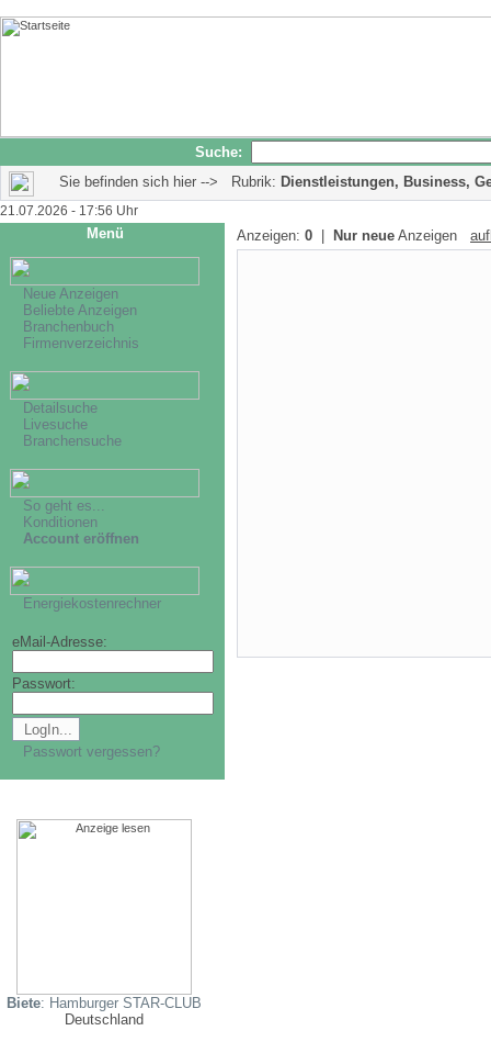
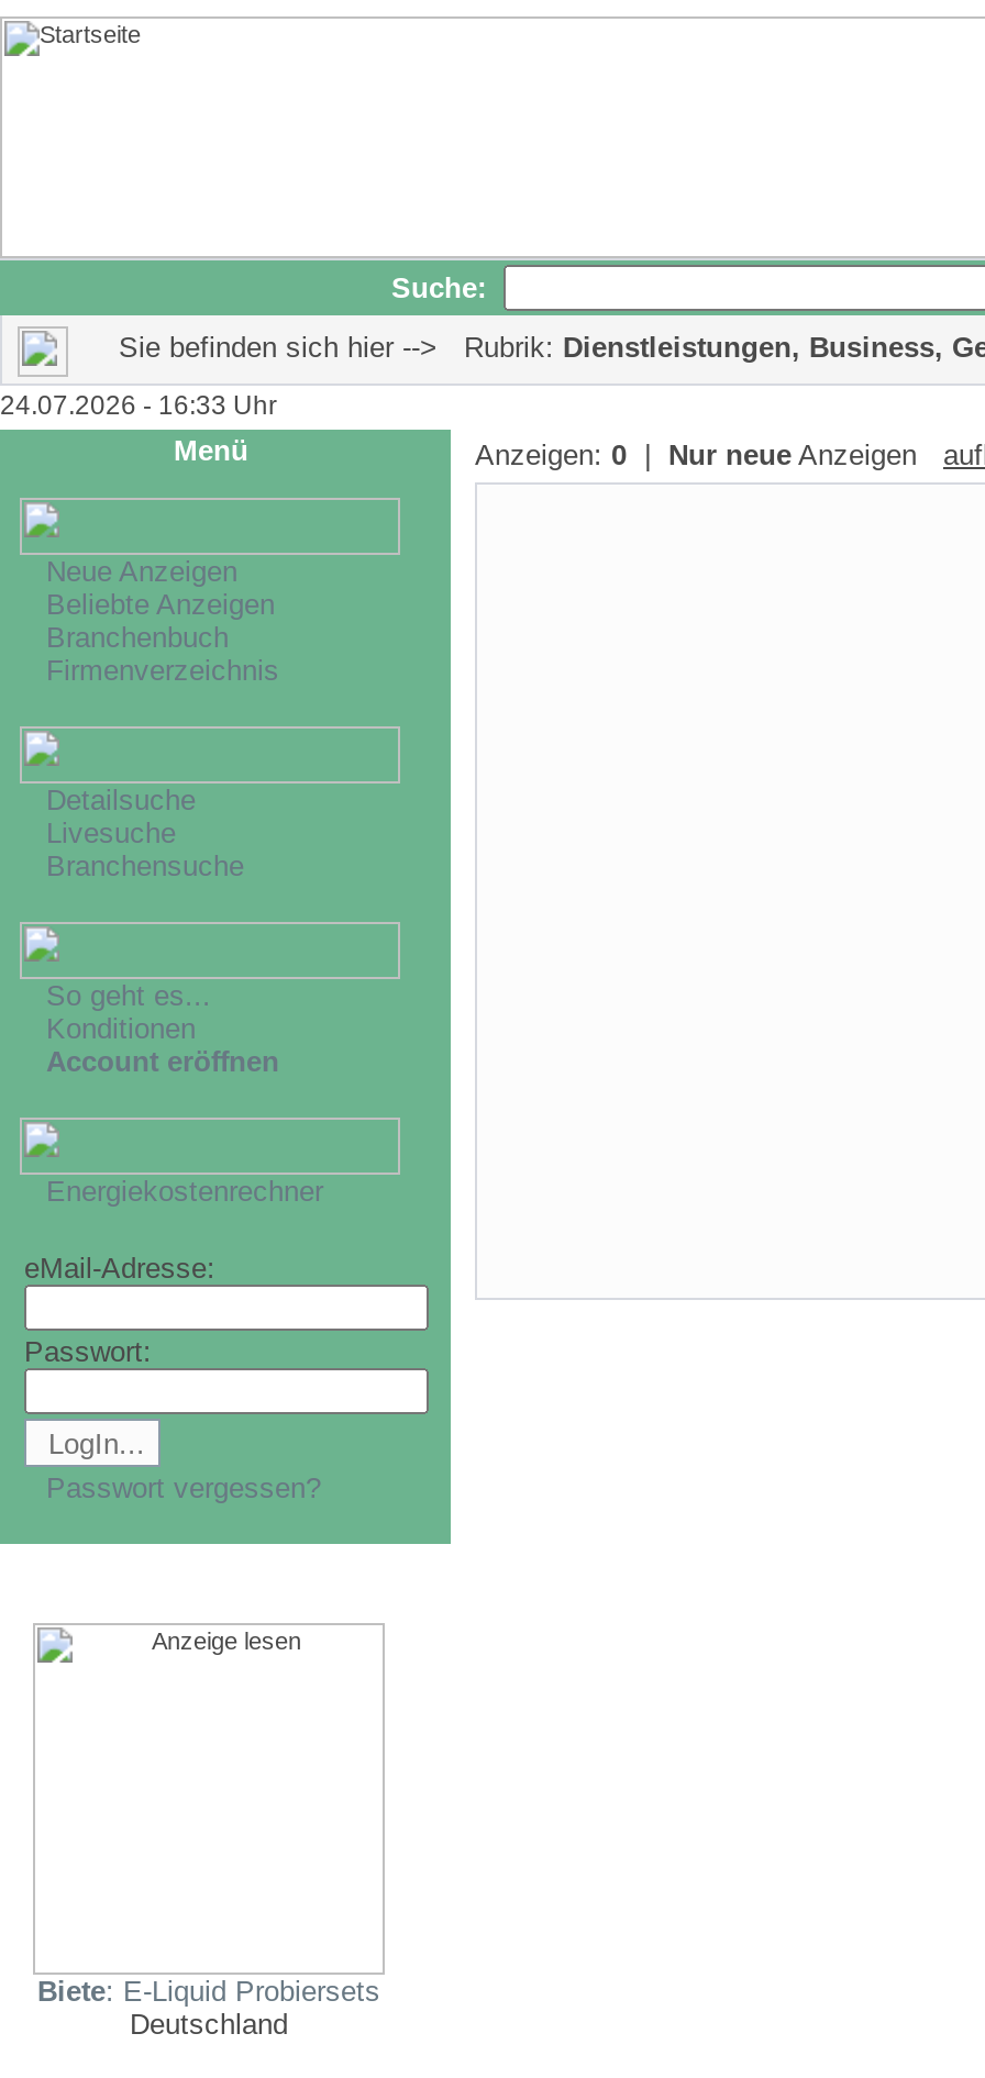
[0,203,138,219] 21.07.2026 - 17:56 Uhr -> [0,390,277,421] 24.07.2026 - 16:33 Uhr
[7,995,202,1011] Biete: Hamburger STAR-CLUB -> [37,1975,380,2008] Biete: E-Liquid Probiersets

